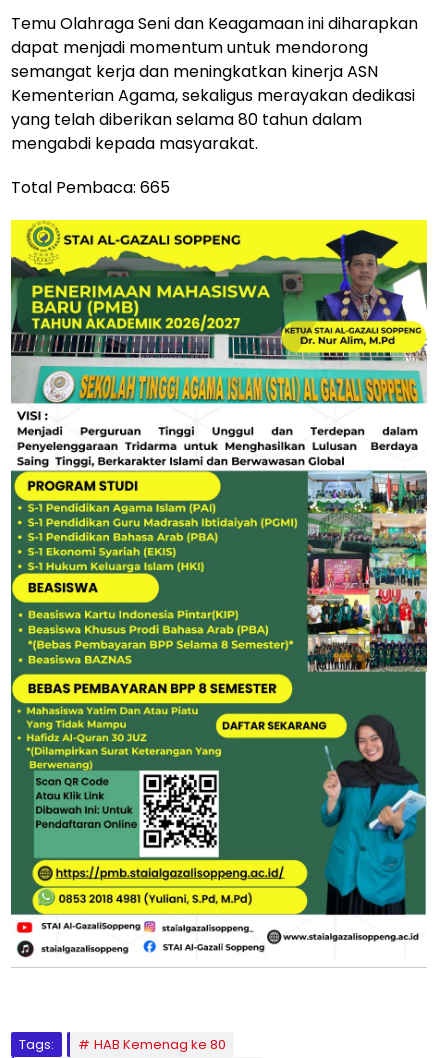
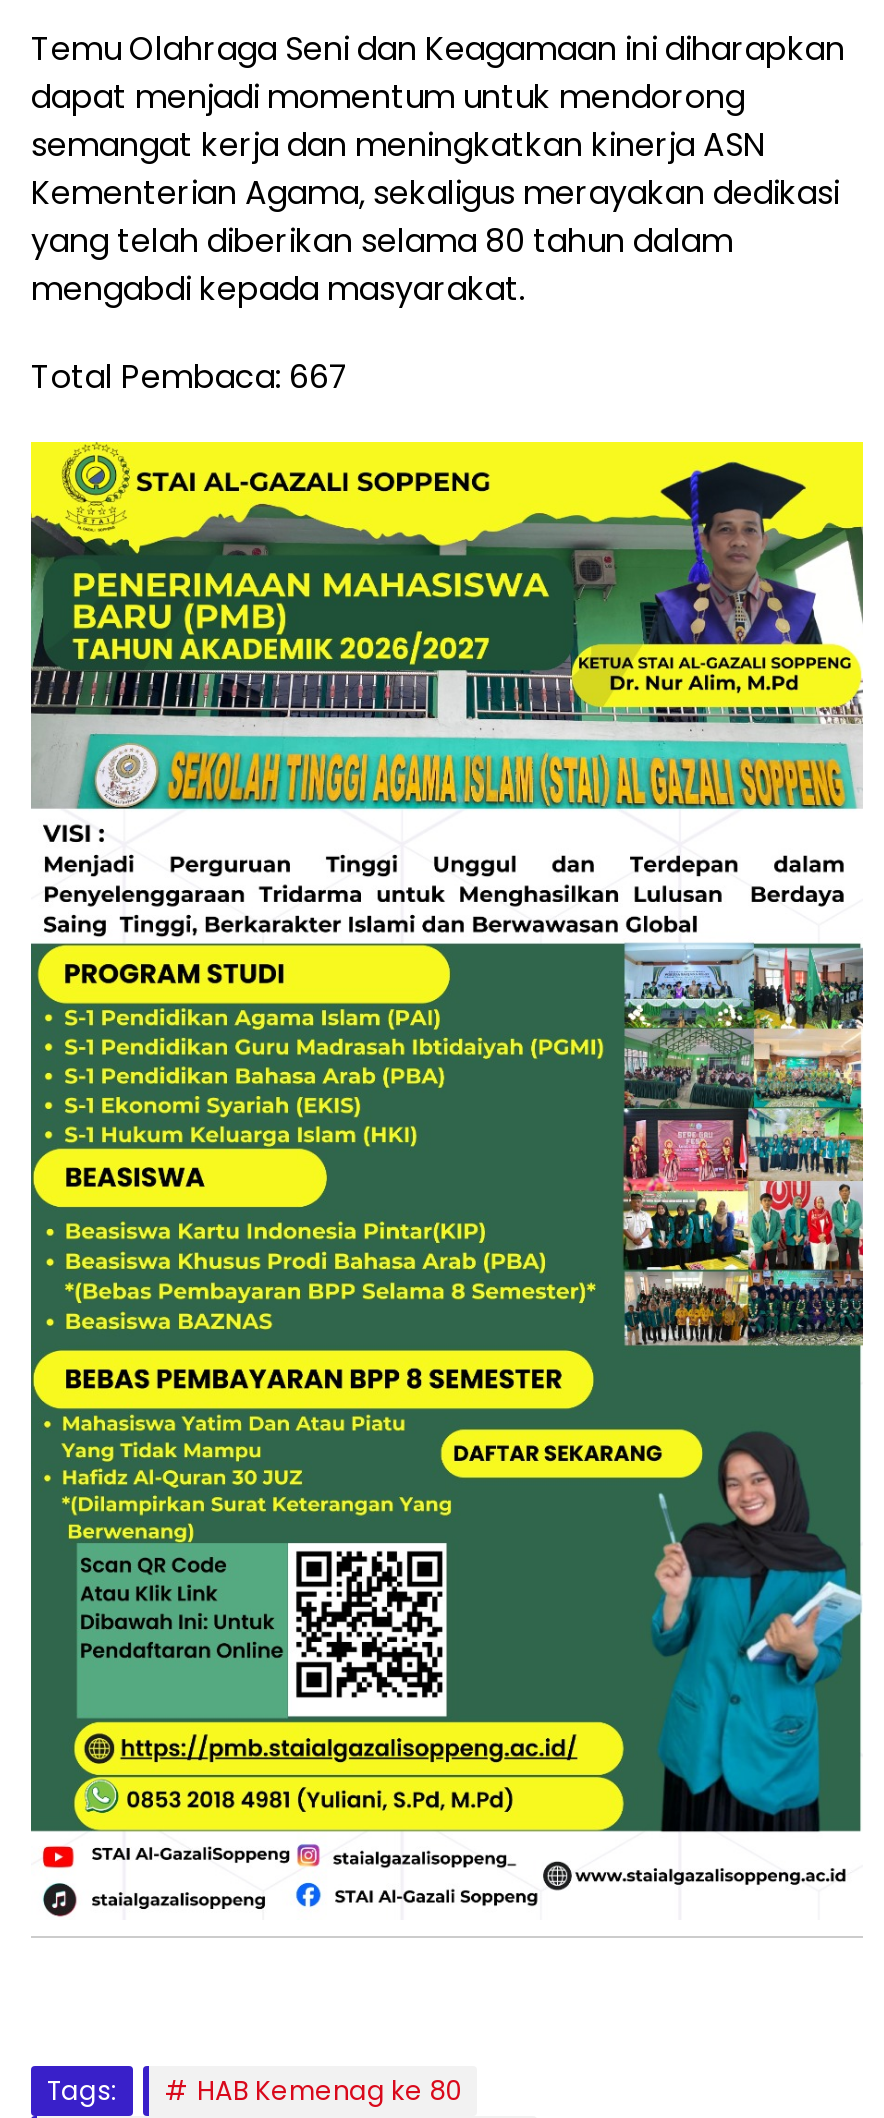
[11,176,170,199] Total Pembaca: 665 -> [31,353,349,399] Total Pembaca: 667

